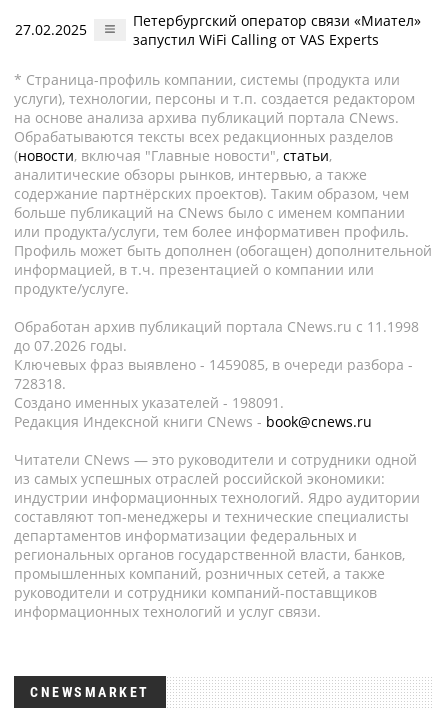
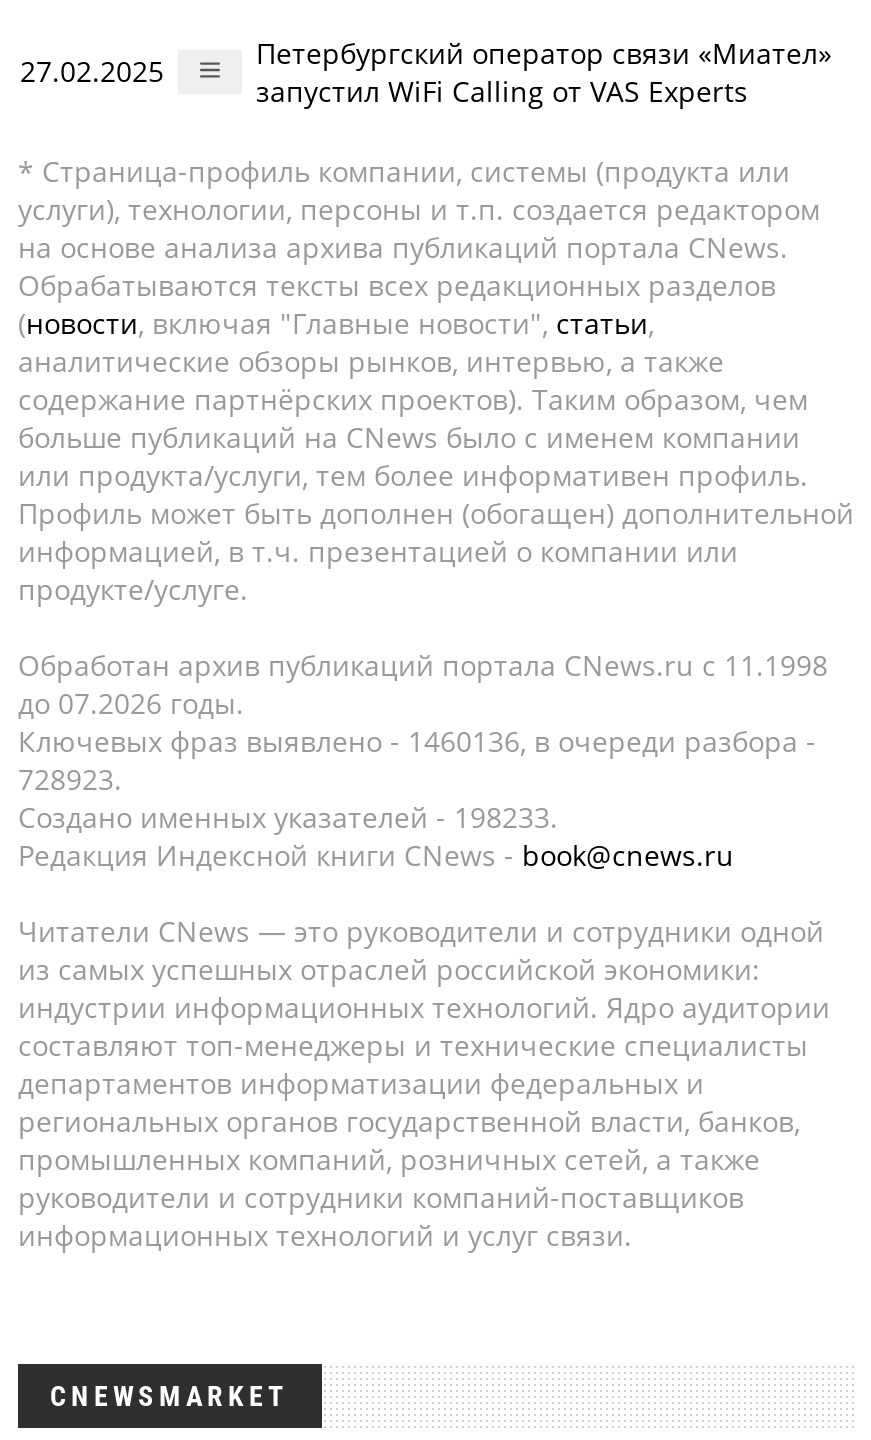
[14,355,413,374] Ключевых фраз выявлено - 1459085, в очереди разбора - -> [18,722,816,760] Ключевых фраз выявлено - 1460136, в очереди разбора -
[14,374,66,393] 728318. -> [18,760,122,798] 728923.
[14,393,284,412] Создано именных указателей - 198091. -> [18,798,558,836] Создано именных указателей - 198233.

